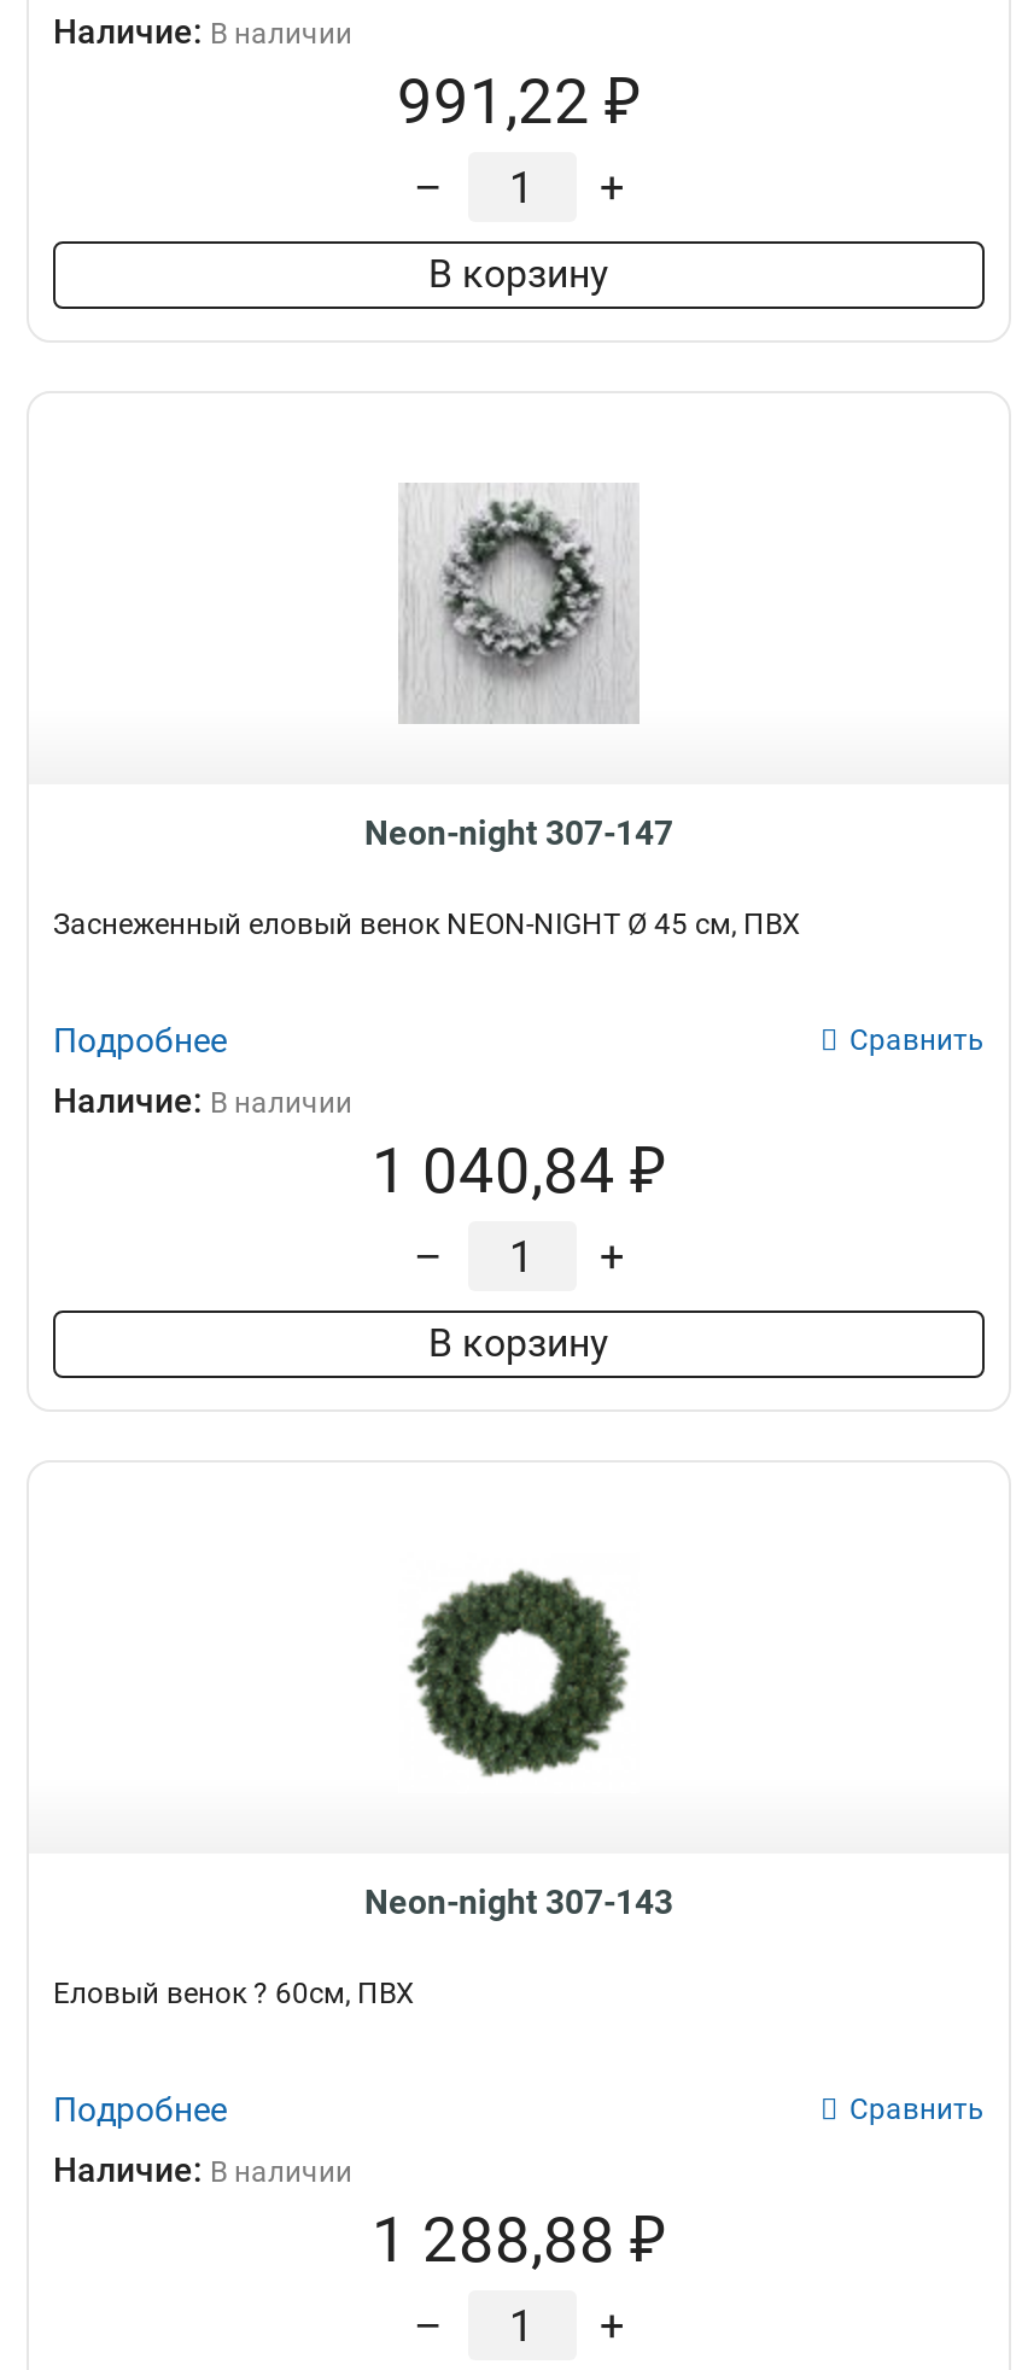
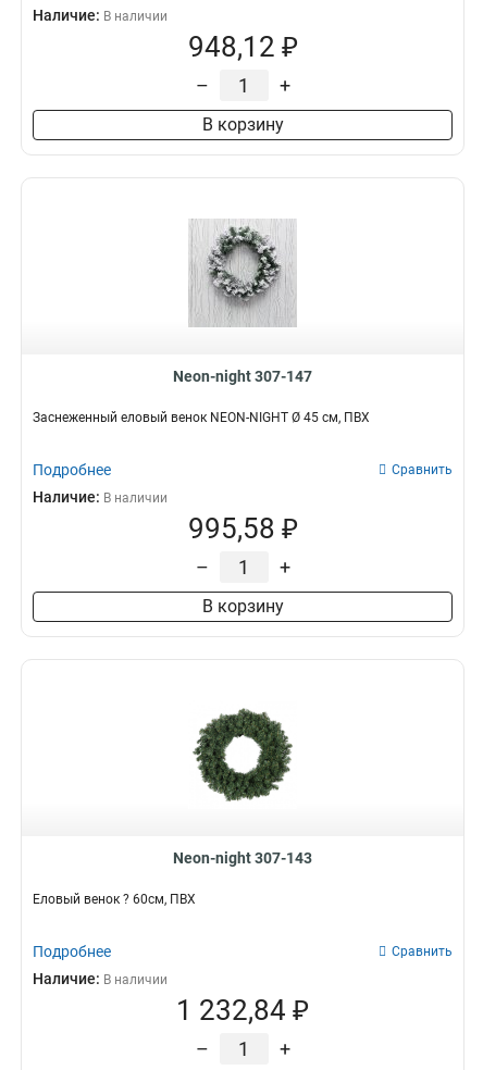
[397,65,641,138] 991,22 ₽ -> [188,30,298,63] 948,12 ₽
[372,1134,666,1207] 1 040,84 ₽ -> [188,512,298,545] 995,58 ₽
[372,2203,666,2276] 1 288,88 ₽ -> [176,994,309,1027] 1 232,84 ₽

